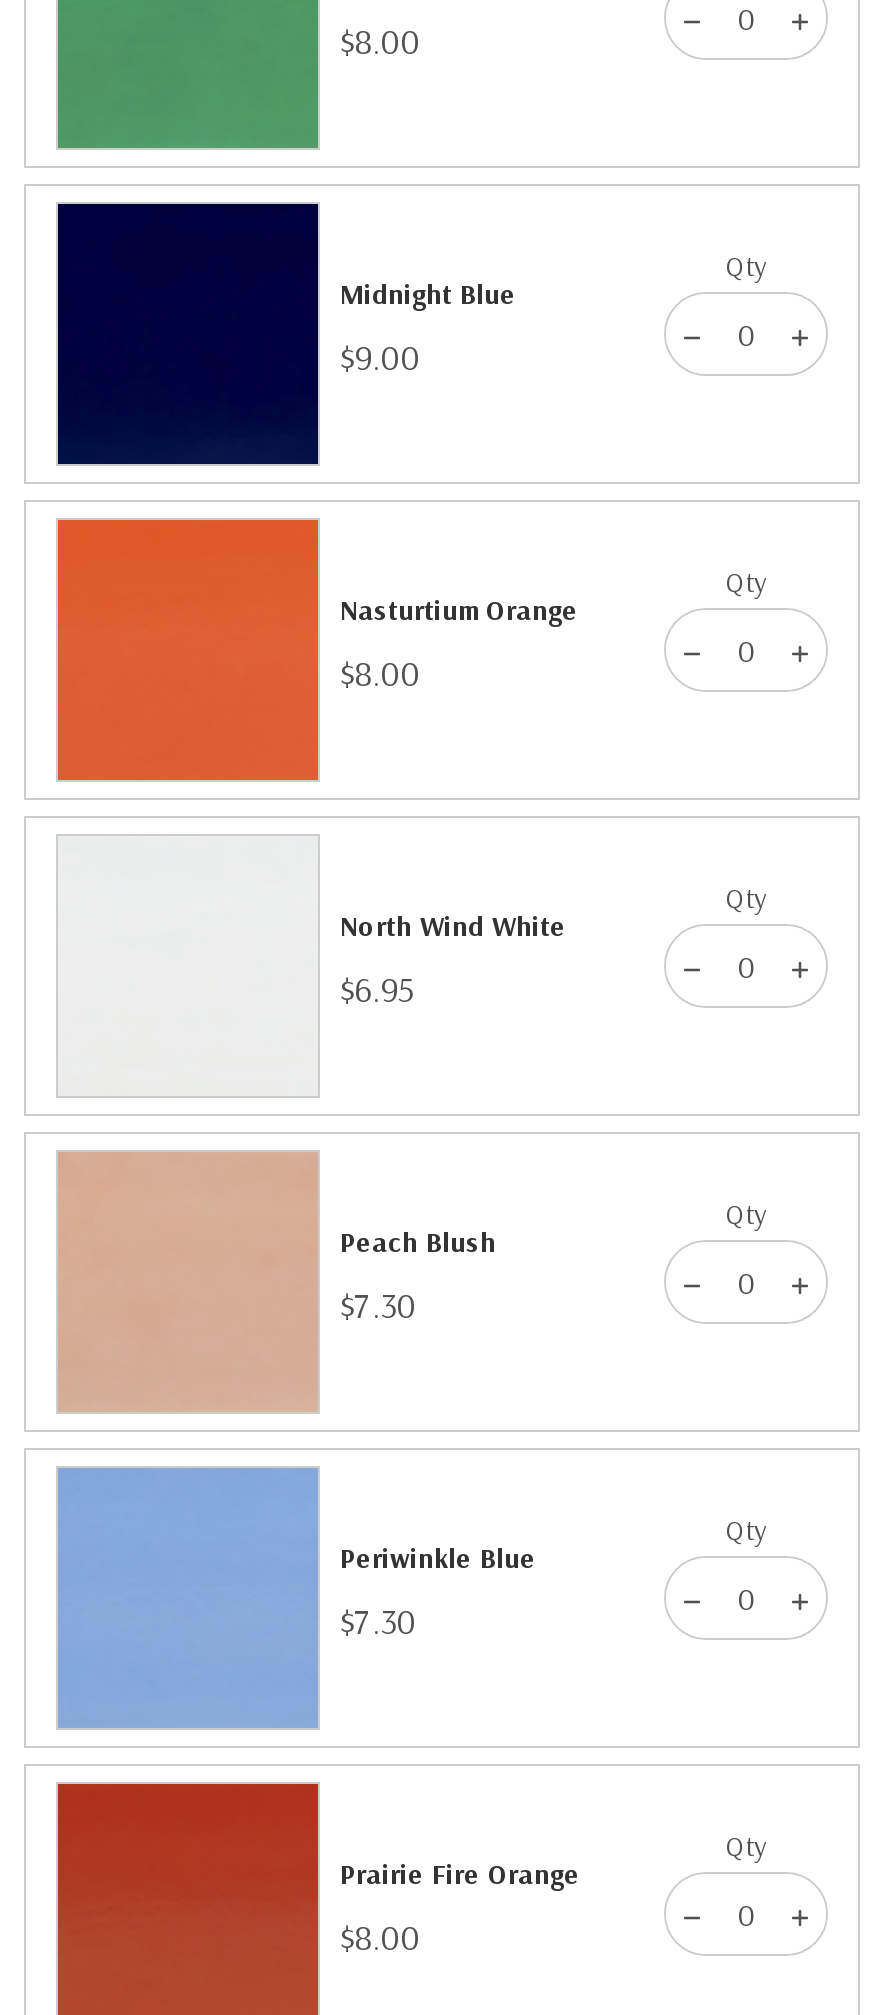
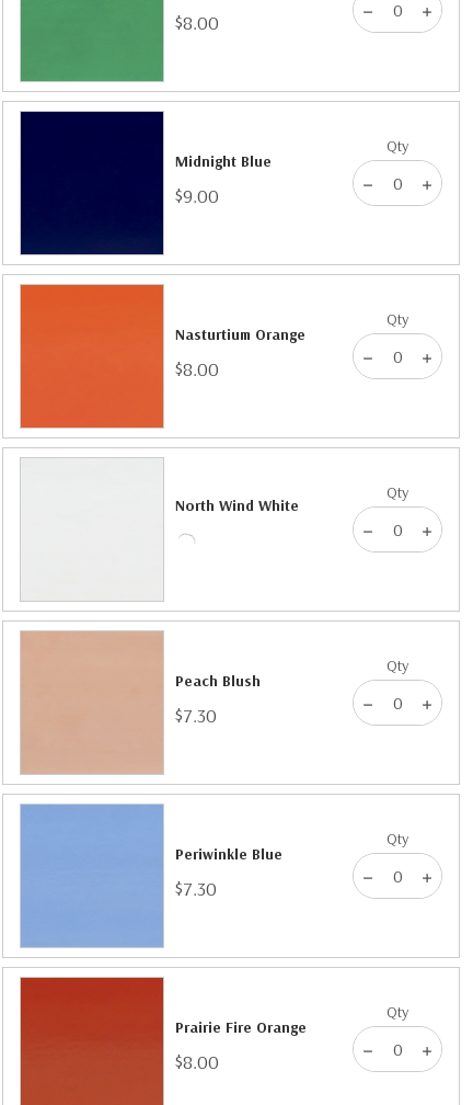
[340,965,414,1011] $6.95 -> none

